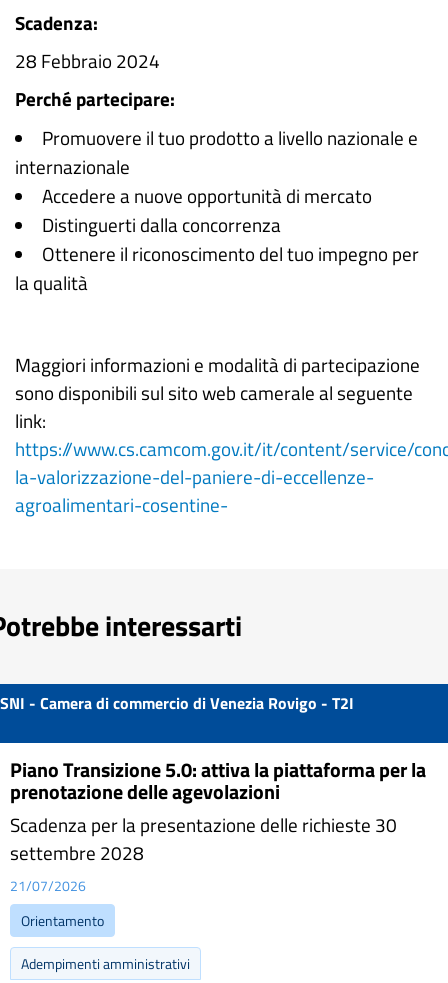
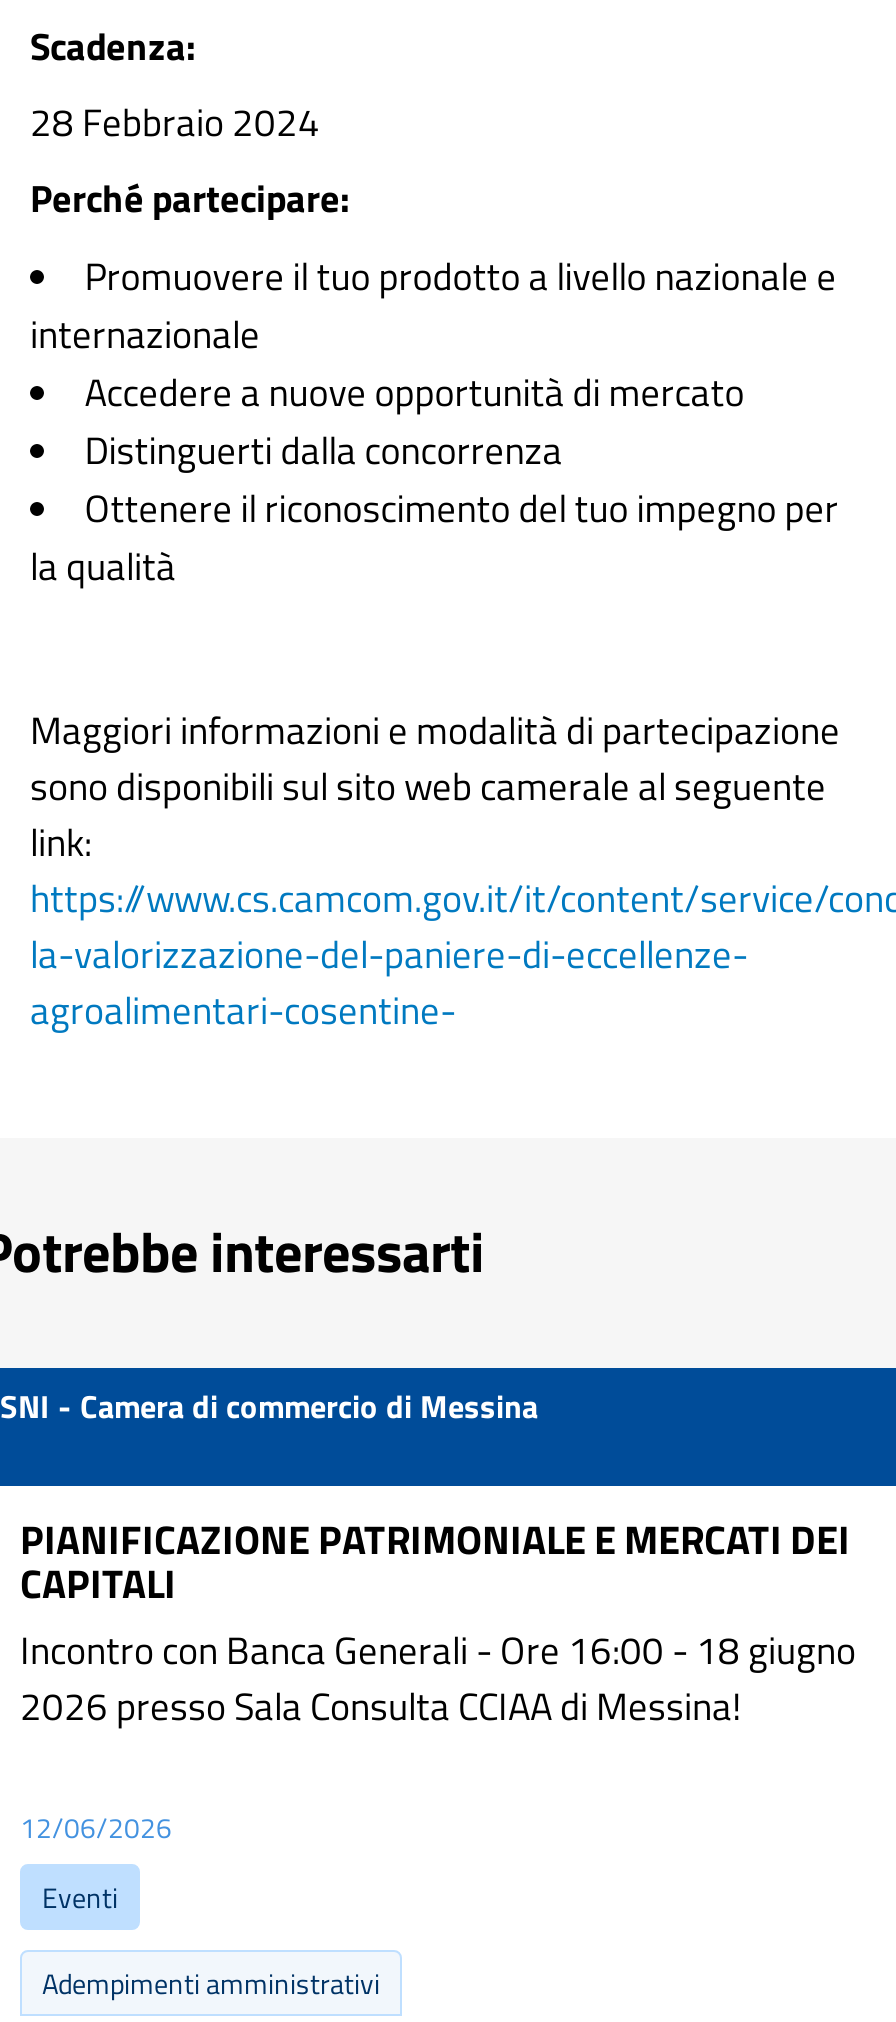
[0,691,426,931] SNI - Camera di commercio di Venezia Rovigo - T2I | Piano Transizione 5.0: attiva la piattaforma per la | prenotazione delle agevolazioni | Scadenza per la presentazione delle richieste 30 | settembre 2028 | 21/07/2026 | Orientamento -> [0,1382,856,1918] SNI - Camera di commercio di Messina | PIANIFICAZIONE PATRIMONIALE E MERCATI DEI | CAPITALI | Incontro con Banca Generali - Ore 16:00 - 18 giugno | 2026 presso Sala Consulta CCIAA di Messina! | 12/06/2026 | Eventi

